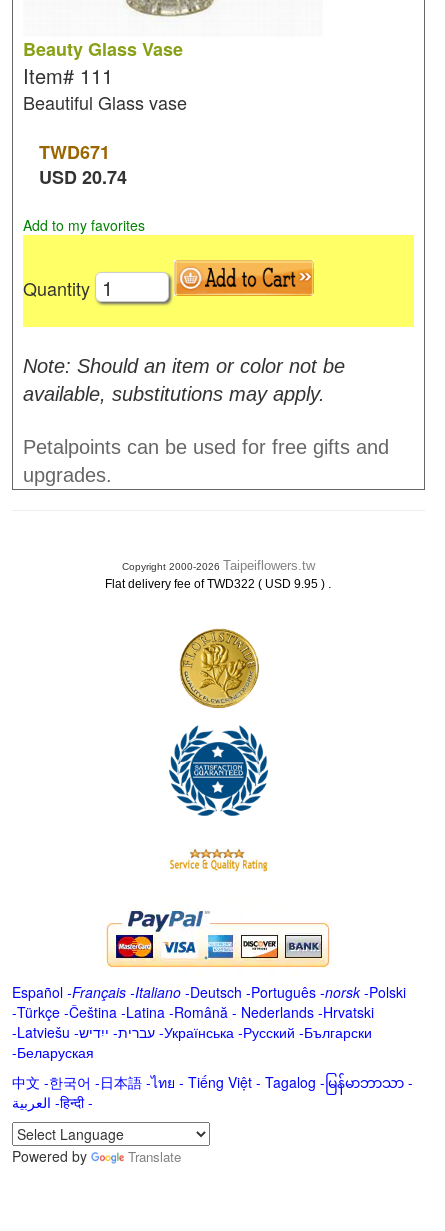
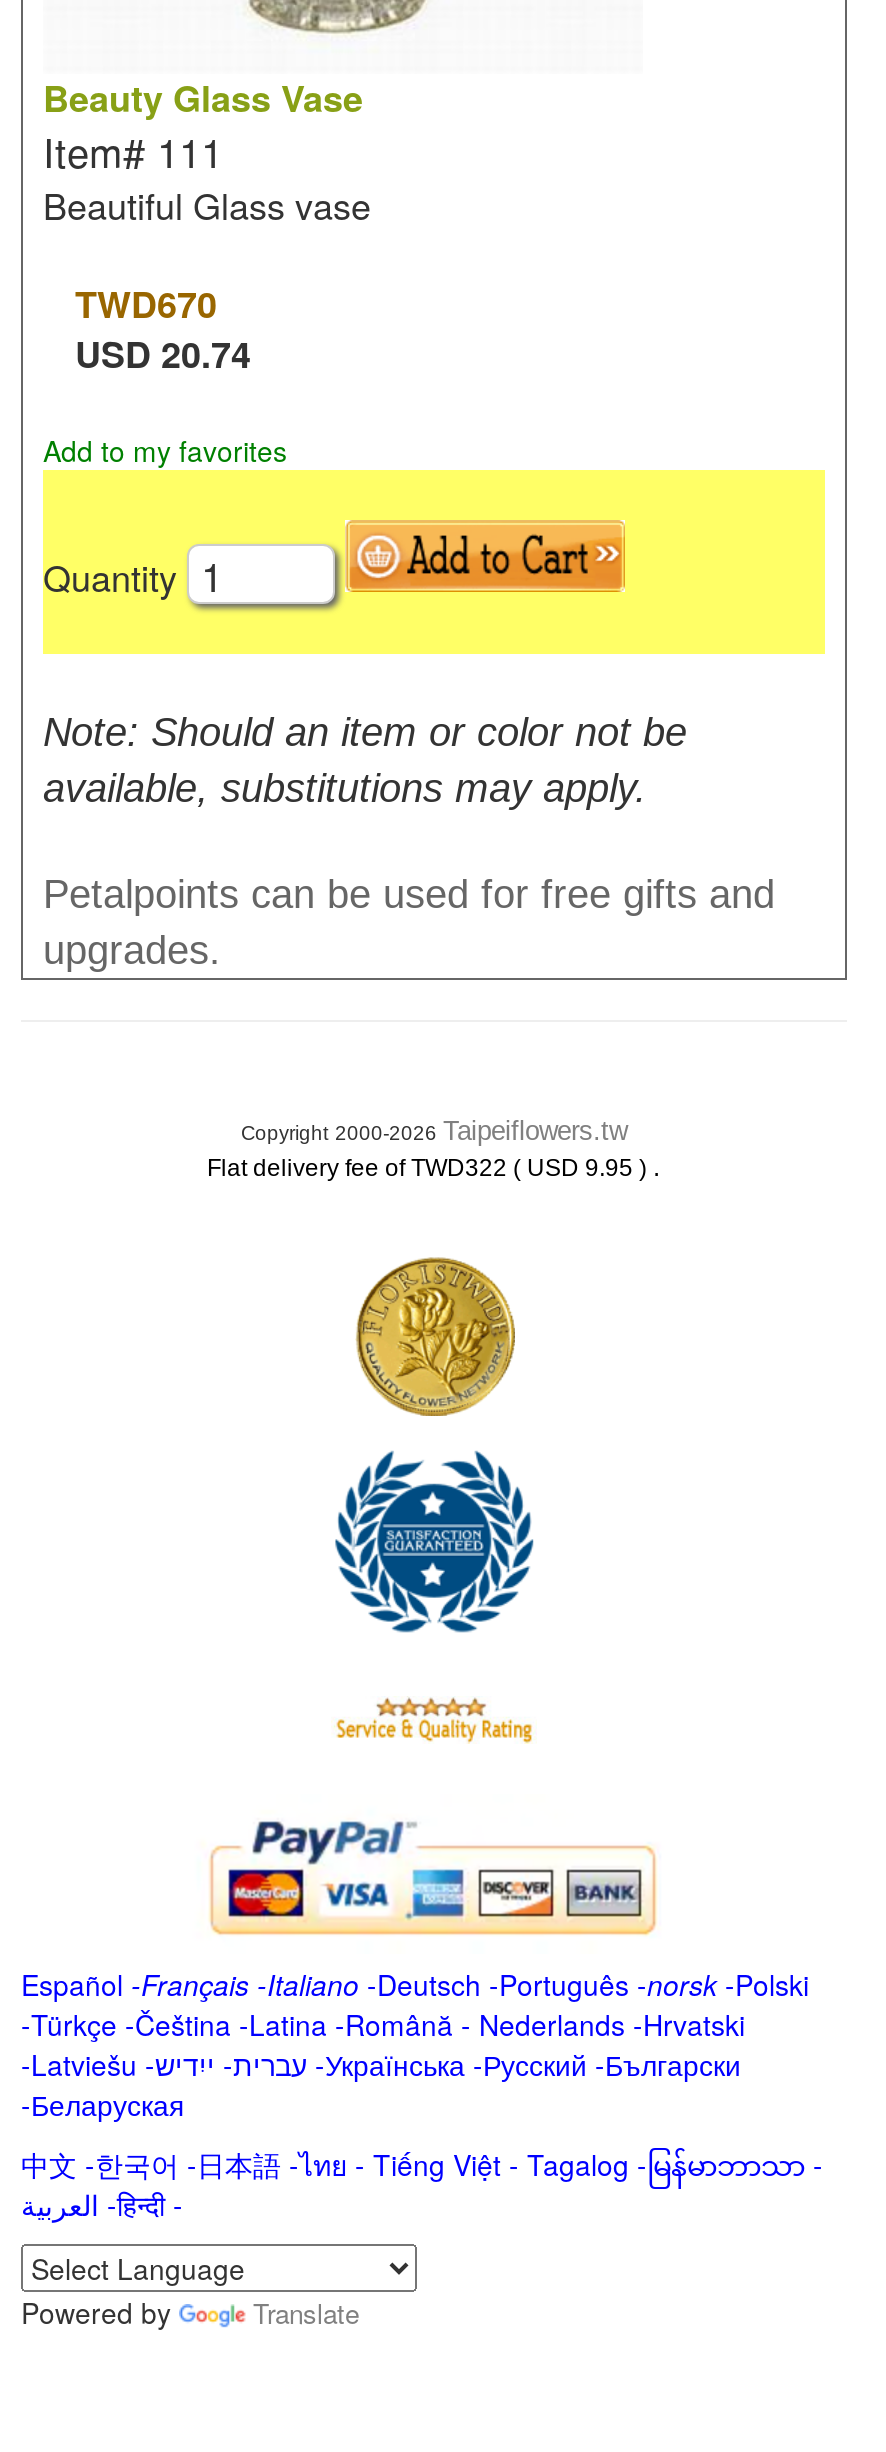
[39,139,110,165] TWD671 -> [75,278,217,330] TWD670

